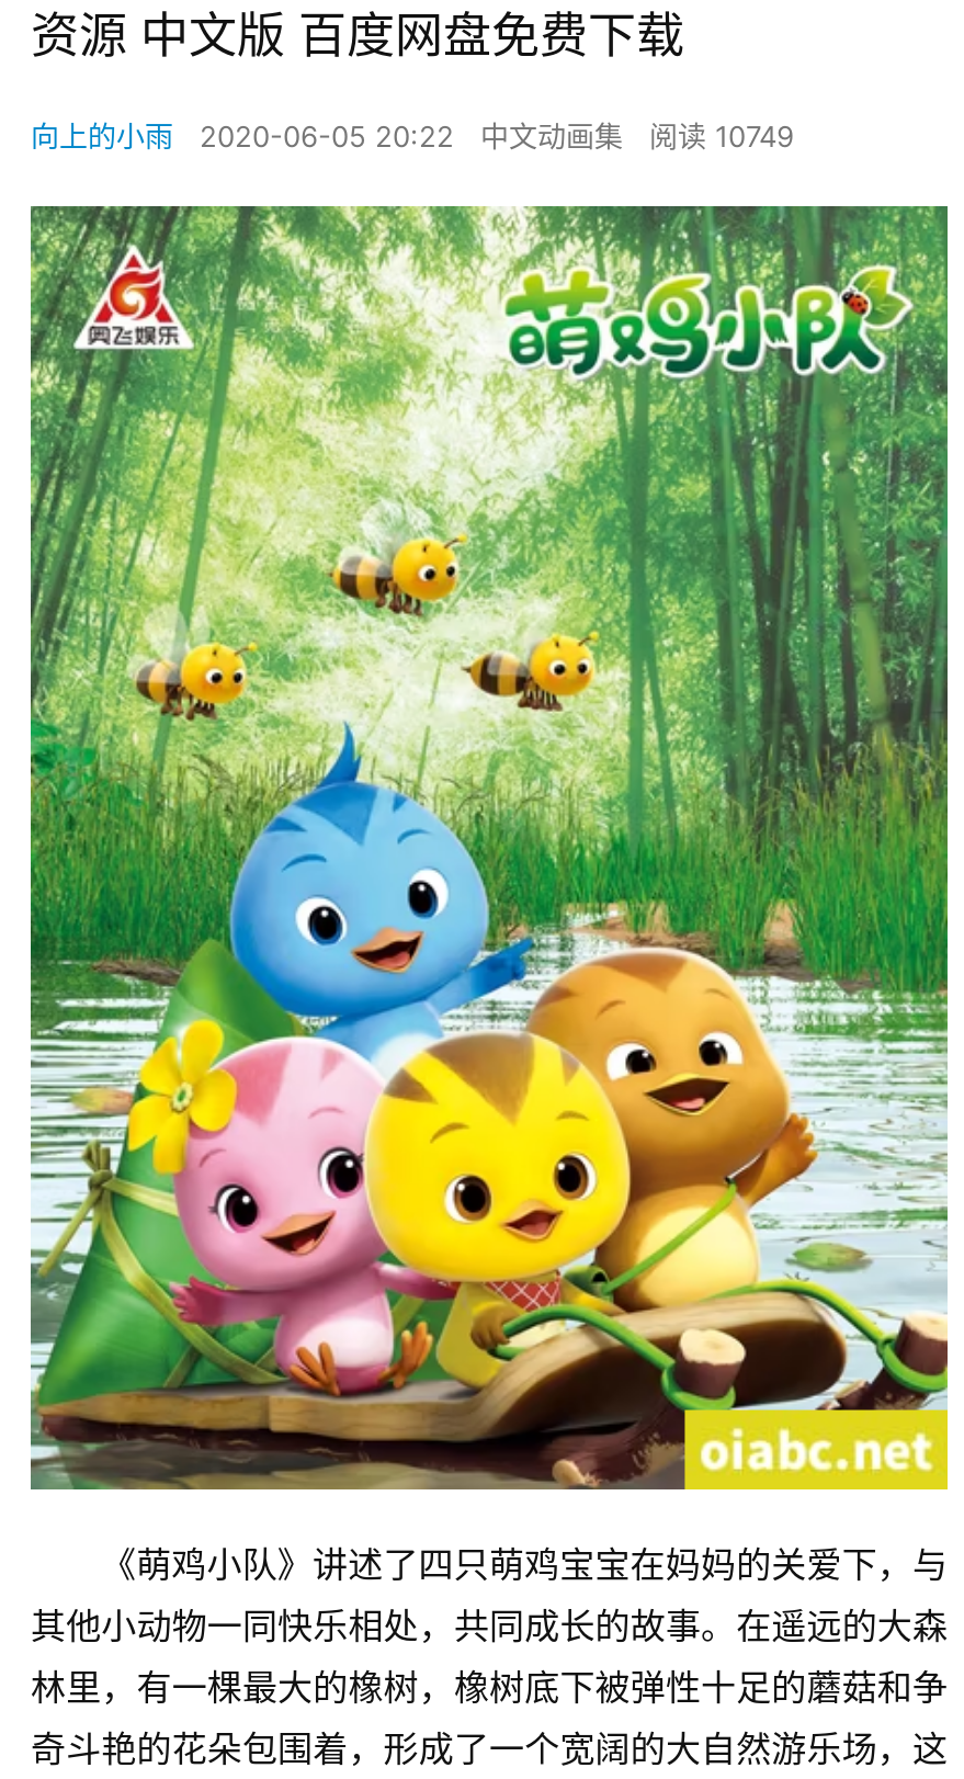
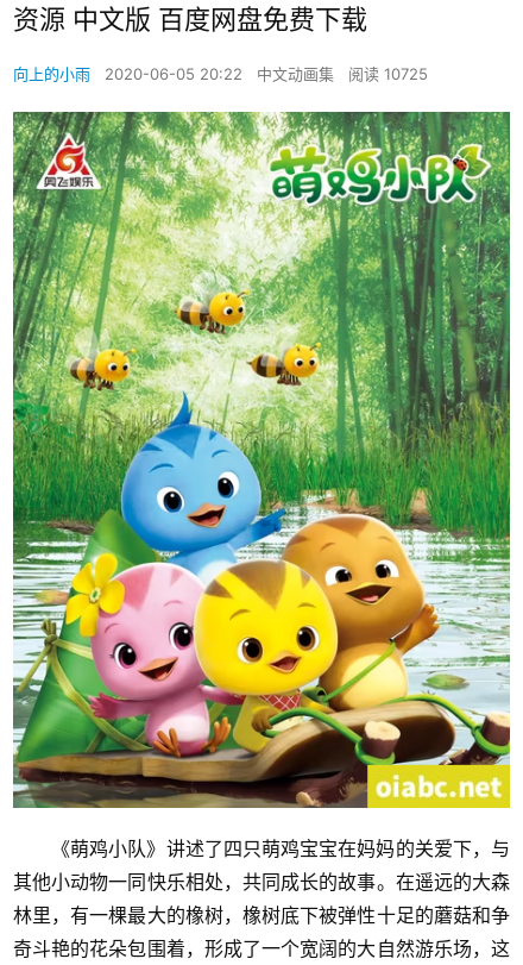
[31,118,794,154] 向上的小雨 2020-06-05 20:22 中文动画集 阅读 10749 -> [13,64,428,83] 向上的小雨 2020-06-05 20:22 中文动画集 阅读 10725

